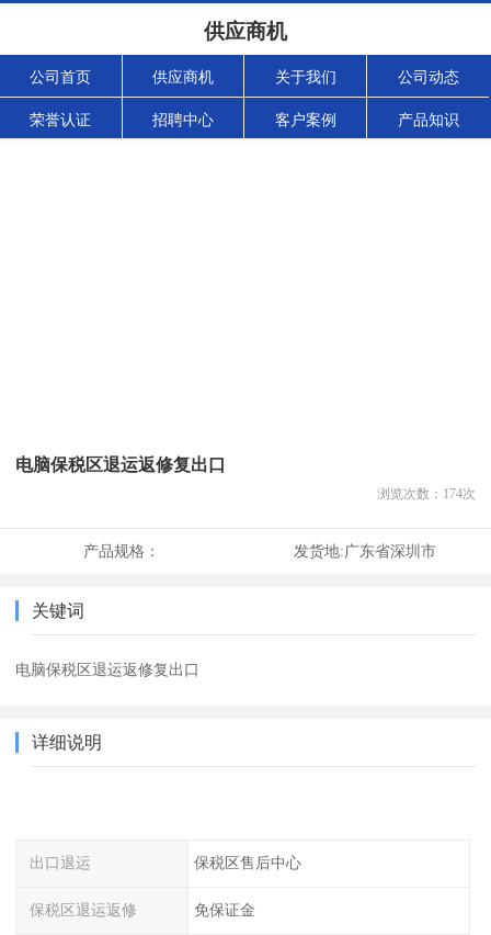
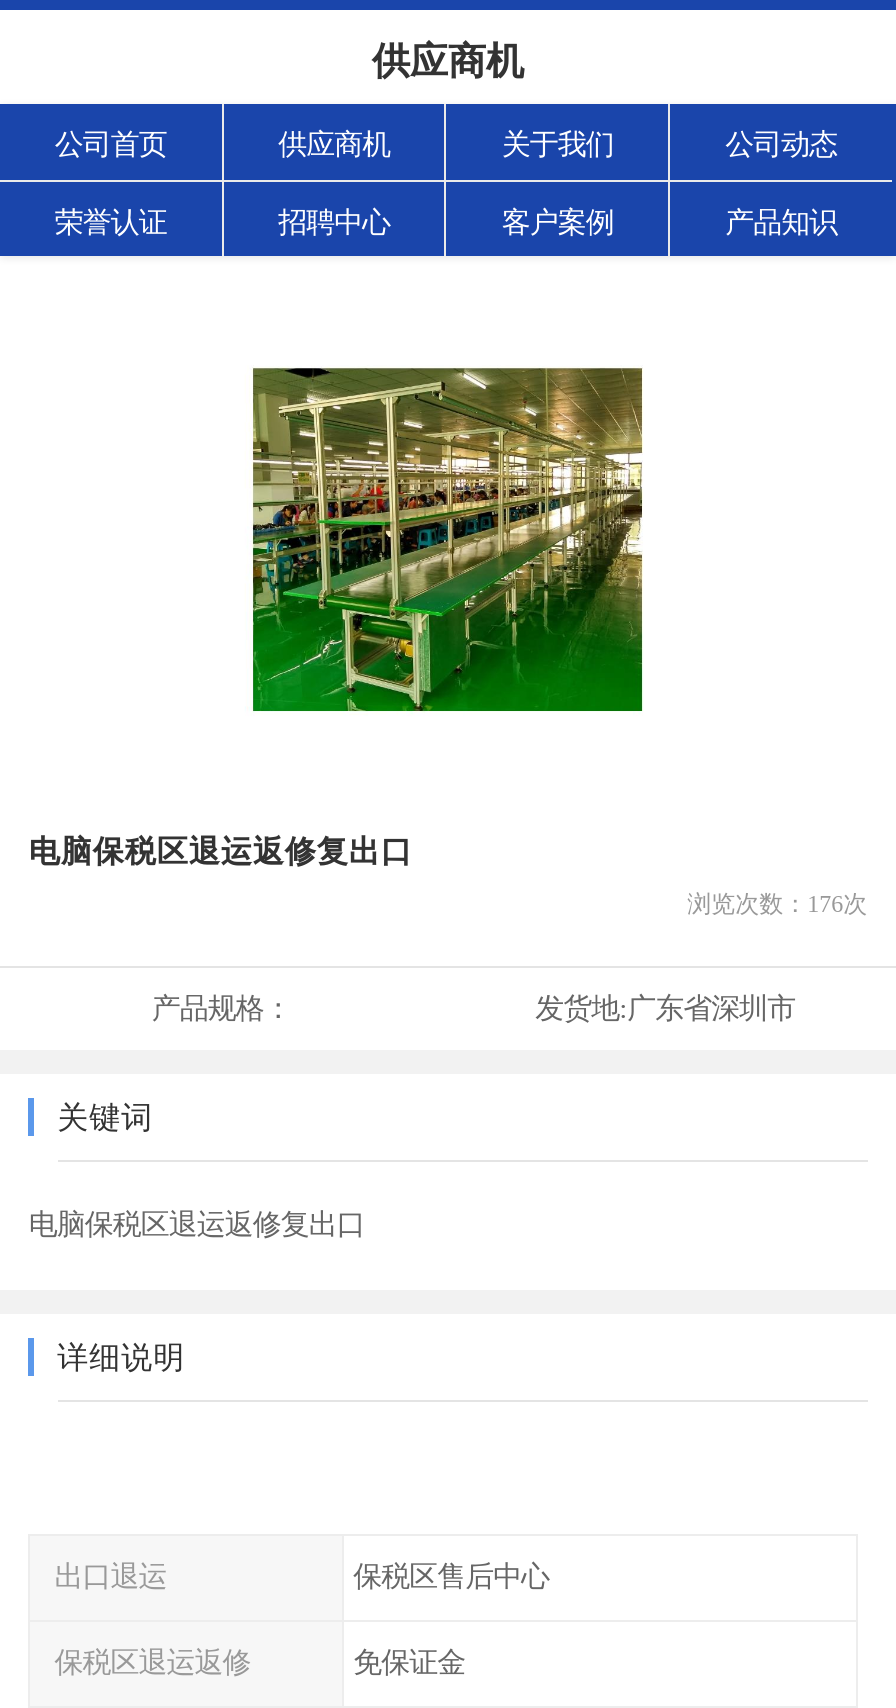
none -> [250,366,644,714] [image]
[377,486,475,502] 浏览次数：174次 -> [687,890,867,918] 浏览次数：176次

